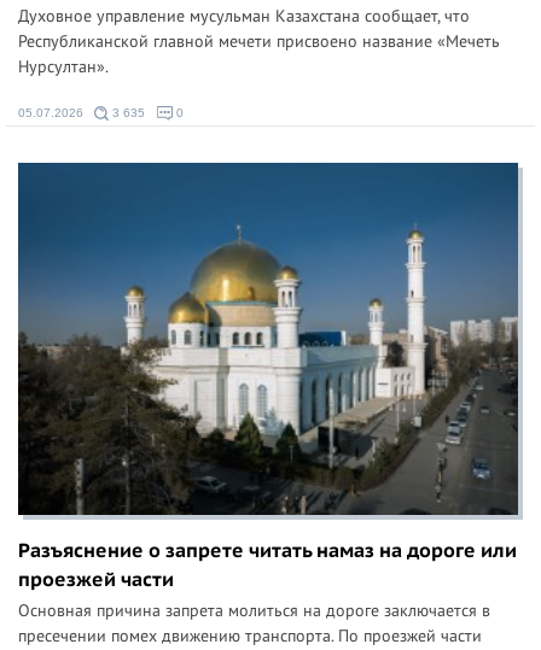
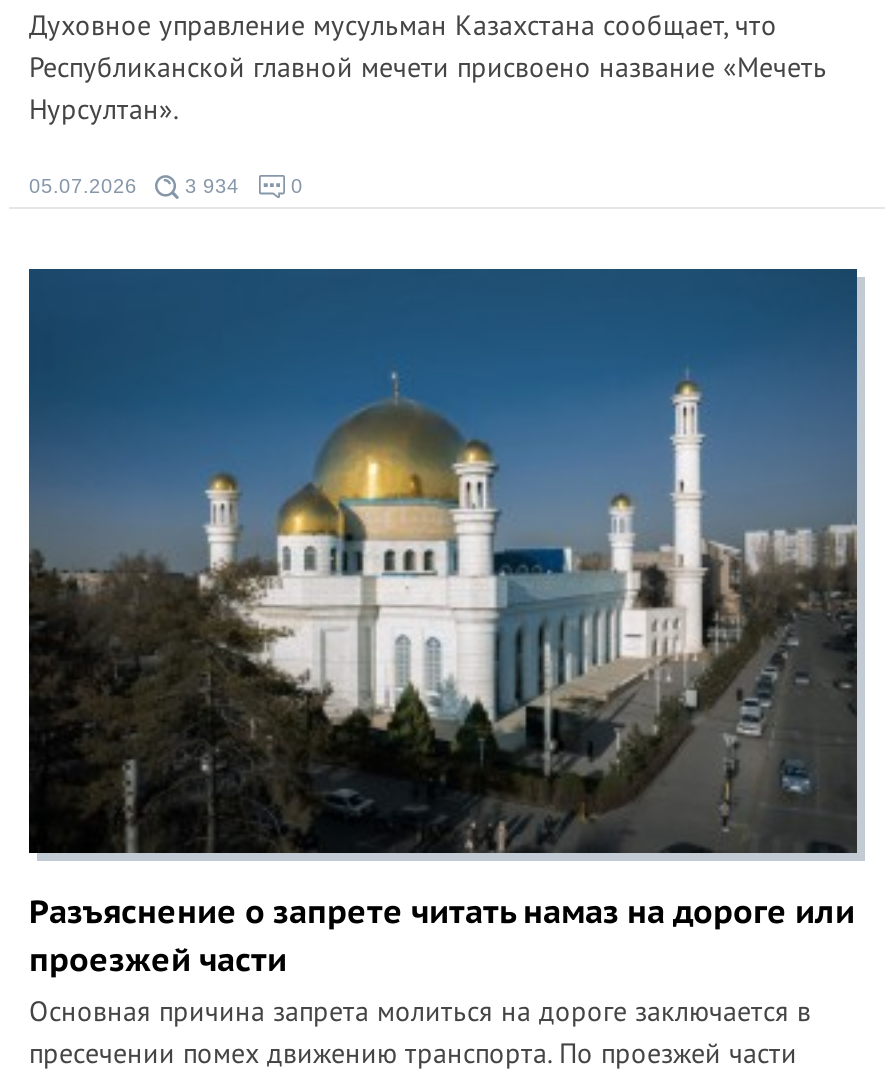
[18,106,145,119] 05.07.2026 3 635 -> [29,175,239,197] 05.07.2026 3 934

